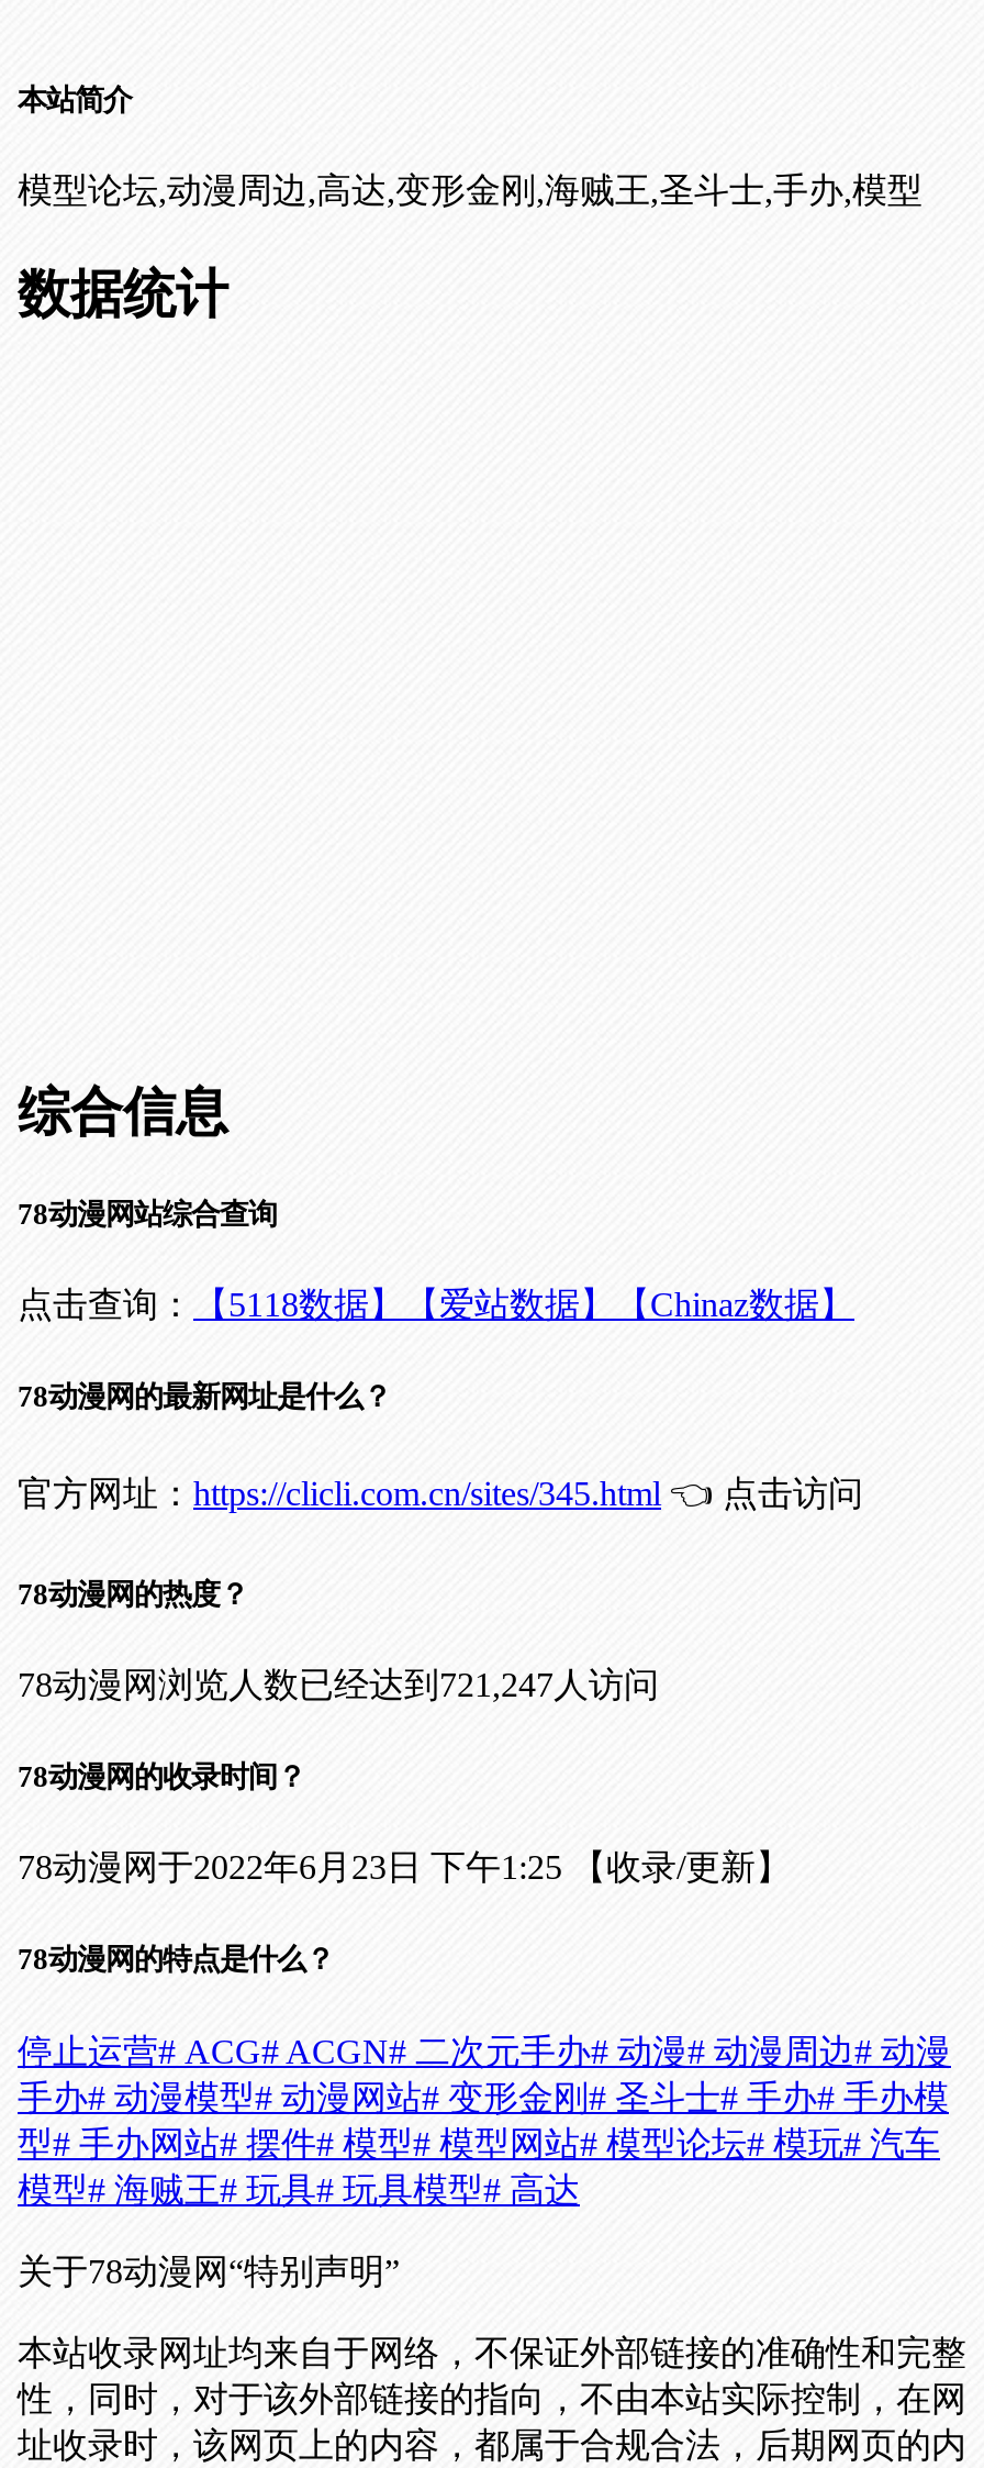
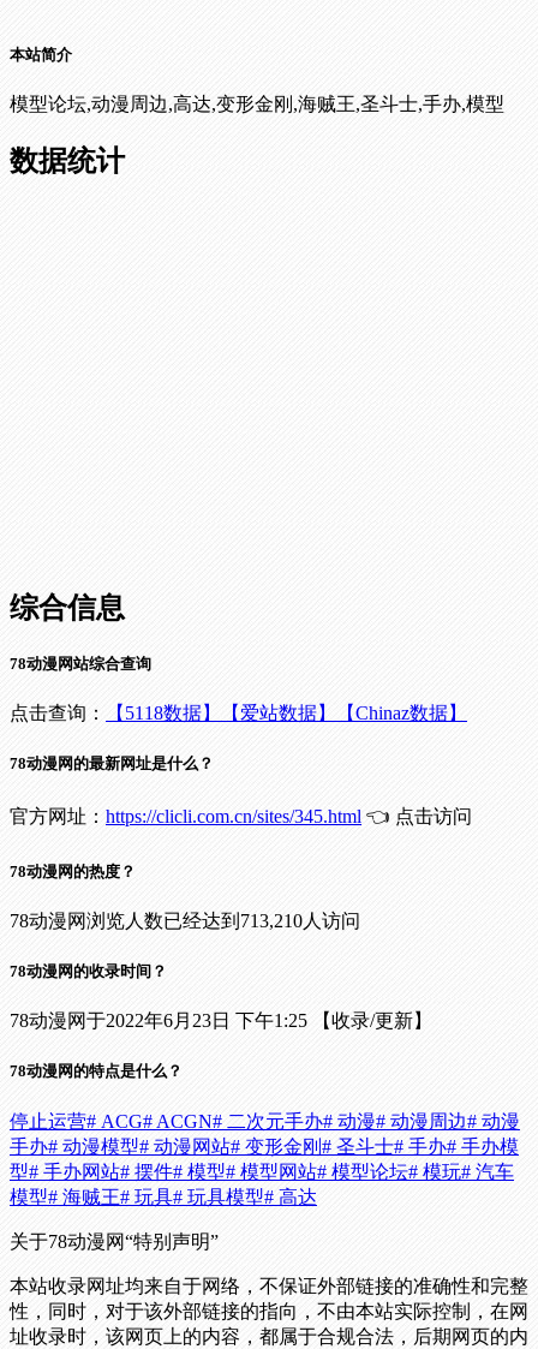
[18,1666,659,1703] 78动漫网浏览人数已经达到721,247人访问 -> [10,911,360,931] 78动漫网浏览人数已经达到713,210人访问

